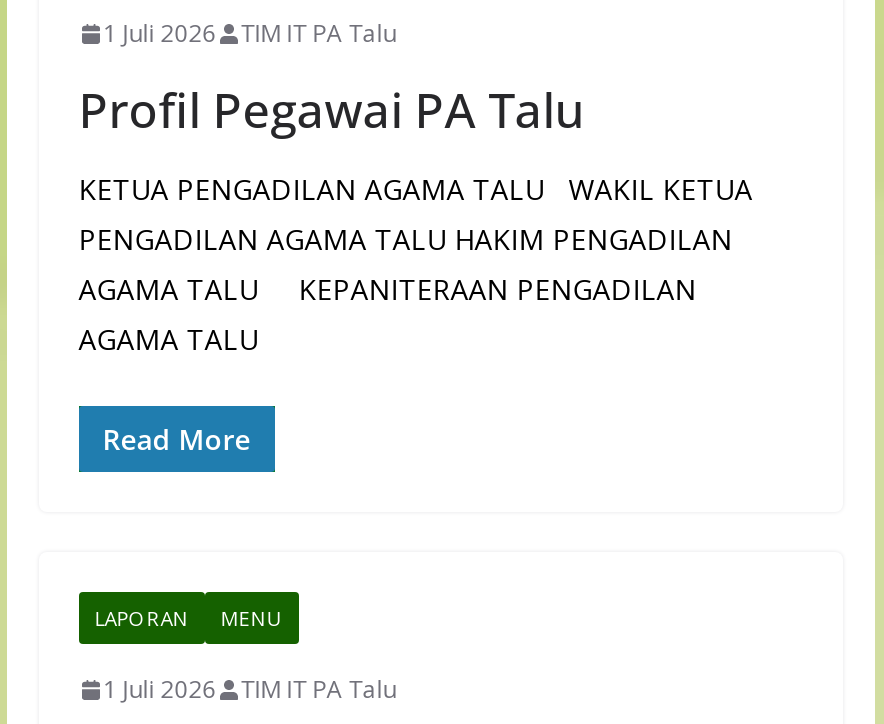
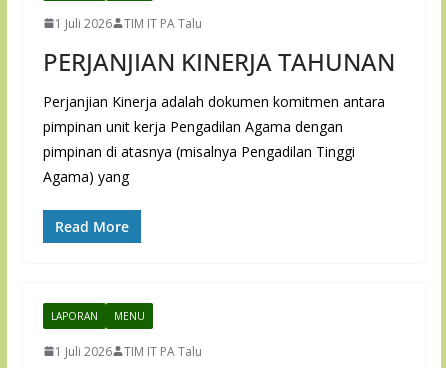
[78,77,752,359] Profil Pegawai PA Talu | KETUA PENGADILAN AGAMA TALU WAKIL KETUA | PENGADILAN AGAMA TALU HAKIM PENGADILAN | AGAMA TALU KEPANITERAAN PENGADILAN | AGAMA TALU -> [43,45,395,186] PERJANJIAN KINERJA TAHUNAN | Perjanjian Kinerja adalah dokumen komitmen antara | pimpinan unit kerja Pengadilan Agama dengan | pimpinan di atasnya (misalnya Pengadilan Tinggi | Agama) yang

